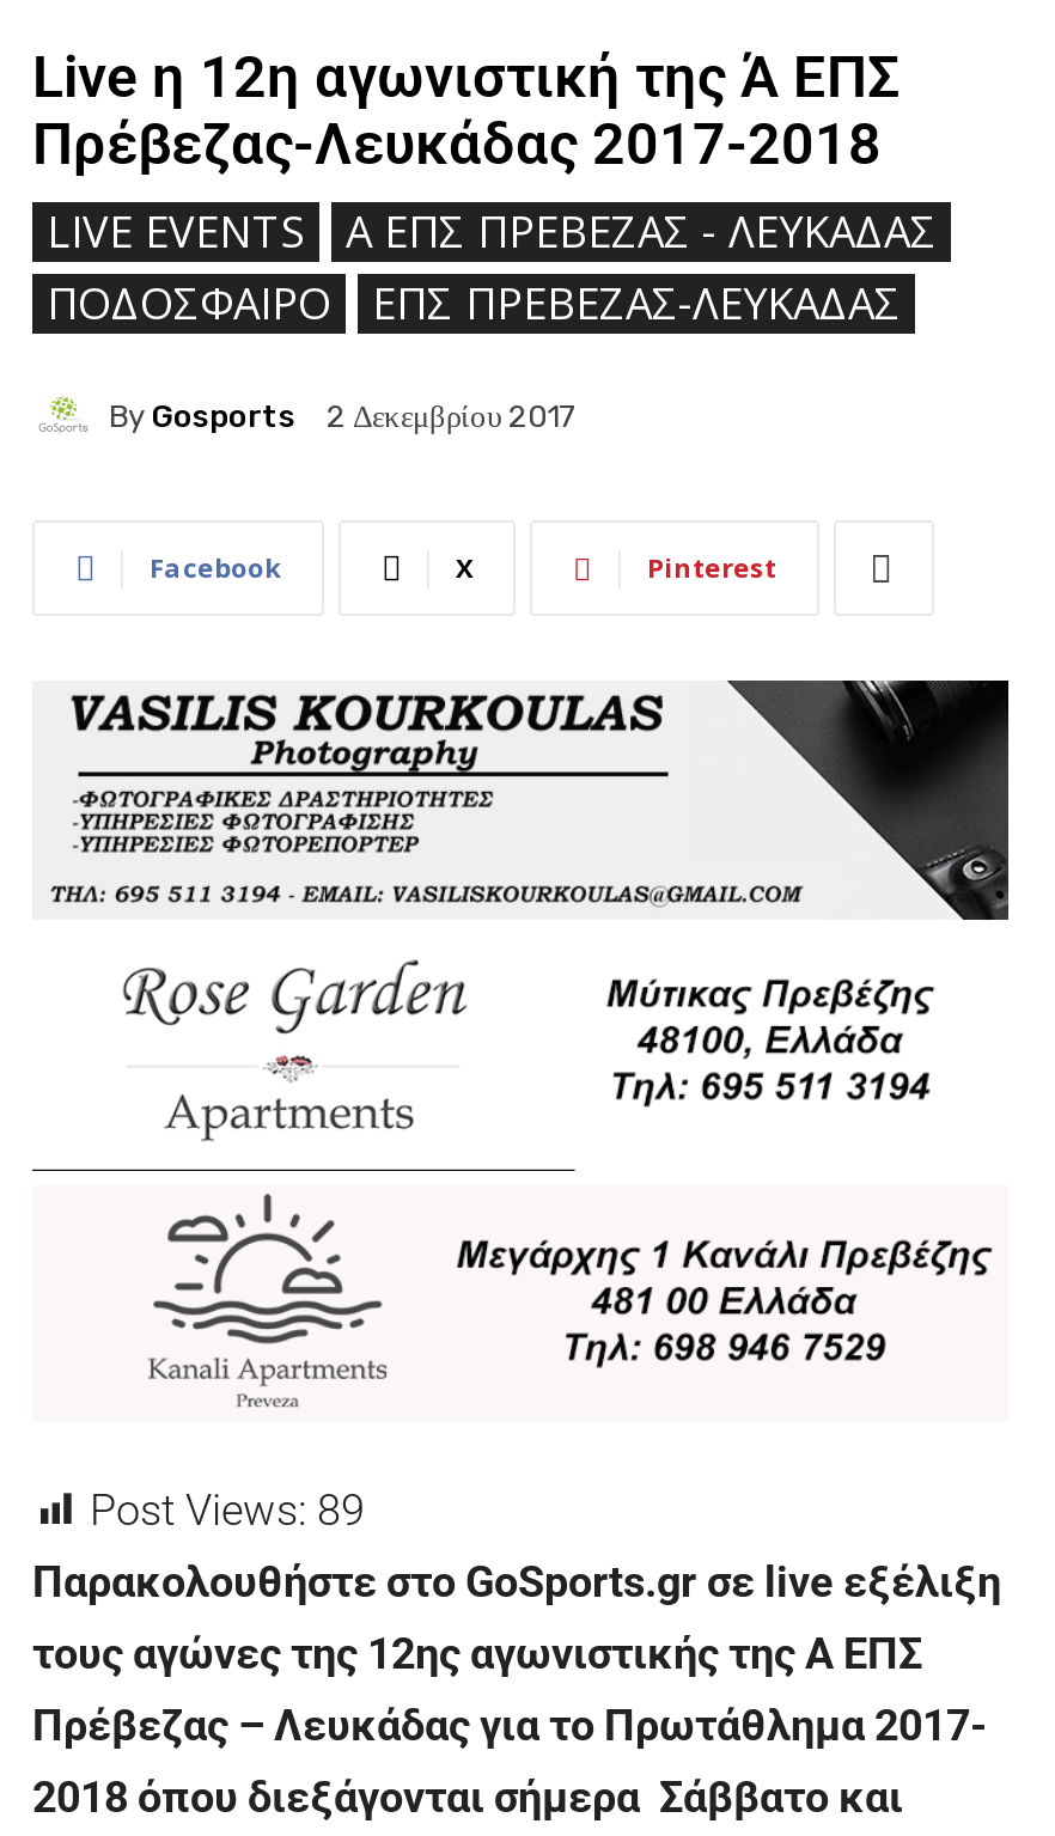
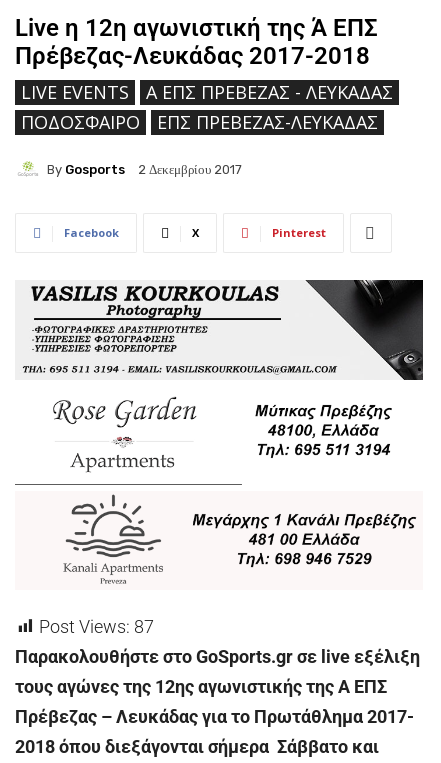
[90,1484,365,1534] Post Views: 89 -> [39,616,154,637] Post Views: 87

